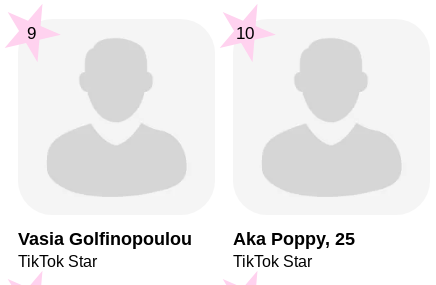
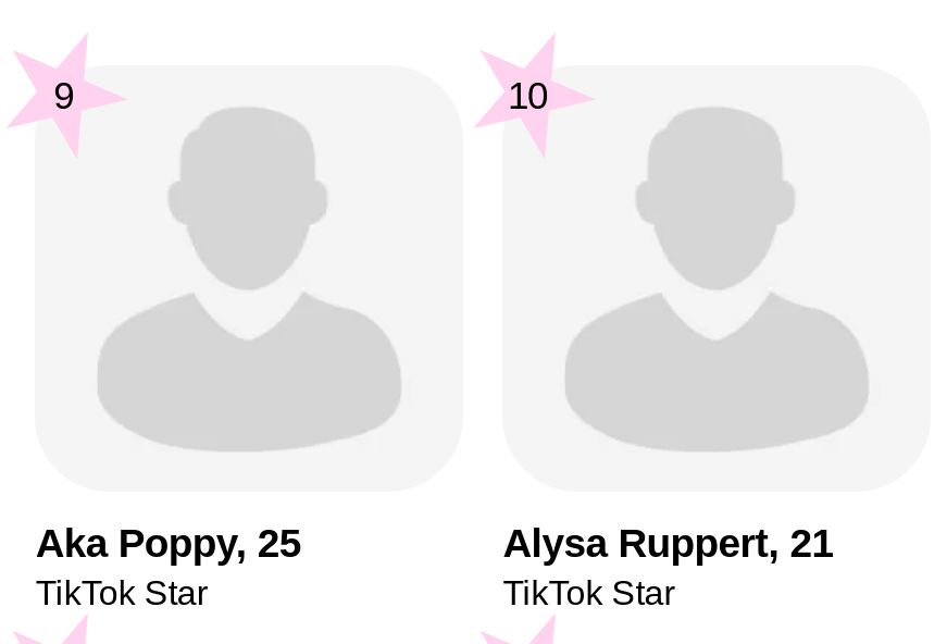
[18,228,192,249] Vasia Golfinopoulou -> [36,520,301,566] Aka Poppy, 25
[233,228,355,249] Aka Poppy, 25 -> [503,520,833,566] Alysa Ruppert, 21

